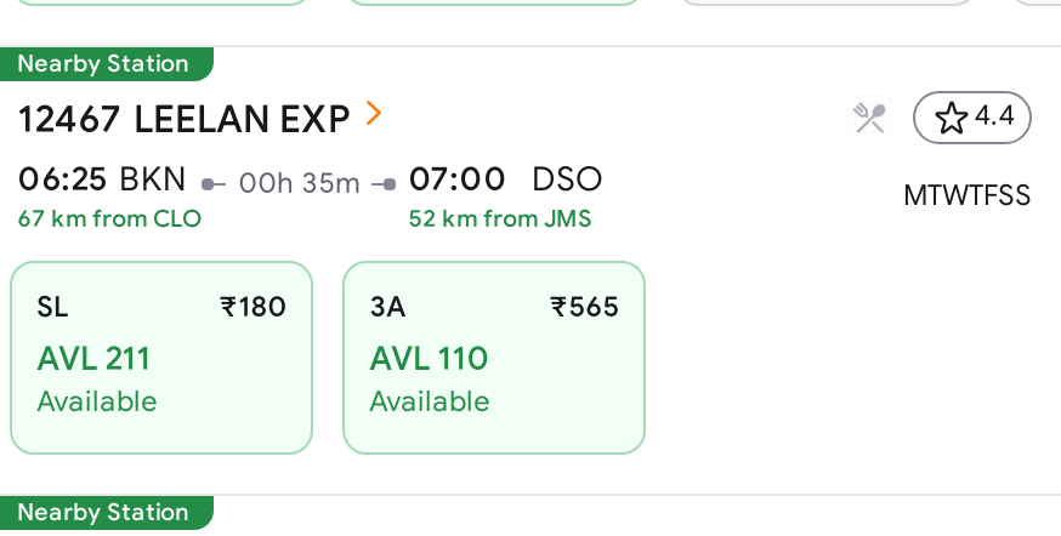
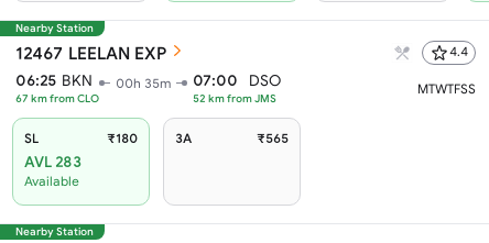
[36,338,151,377] AVL 211 -> [24,153,81,171] AVL 283
[369,338,490,415] AVL 110 | Available -> none

